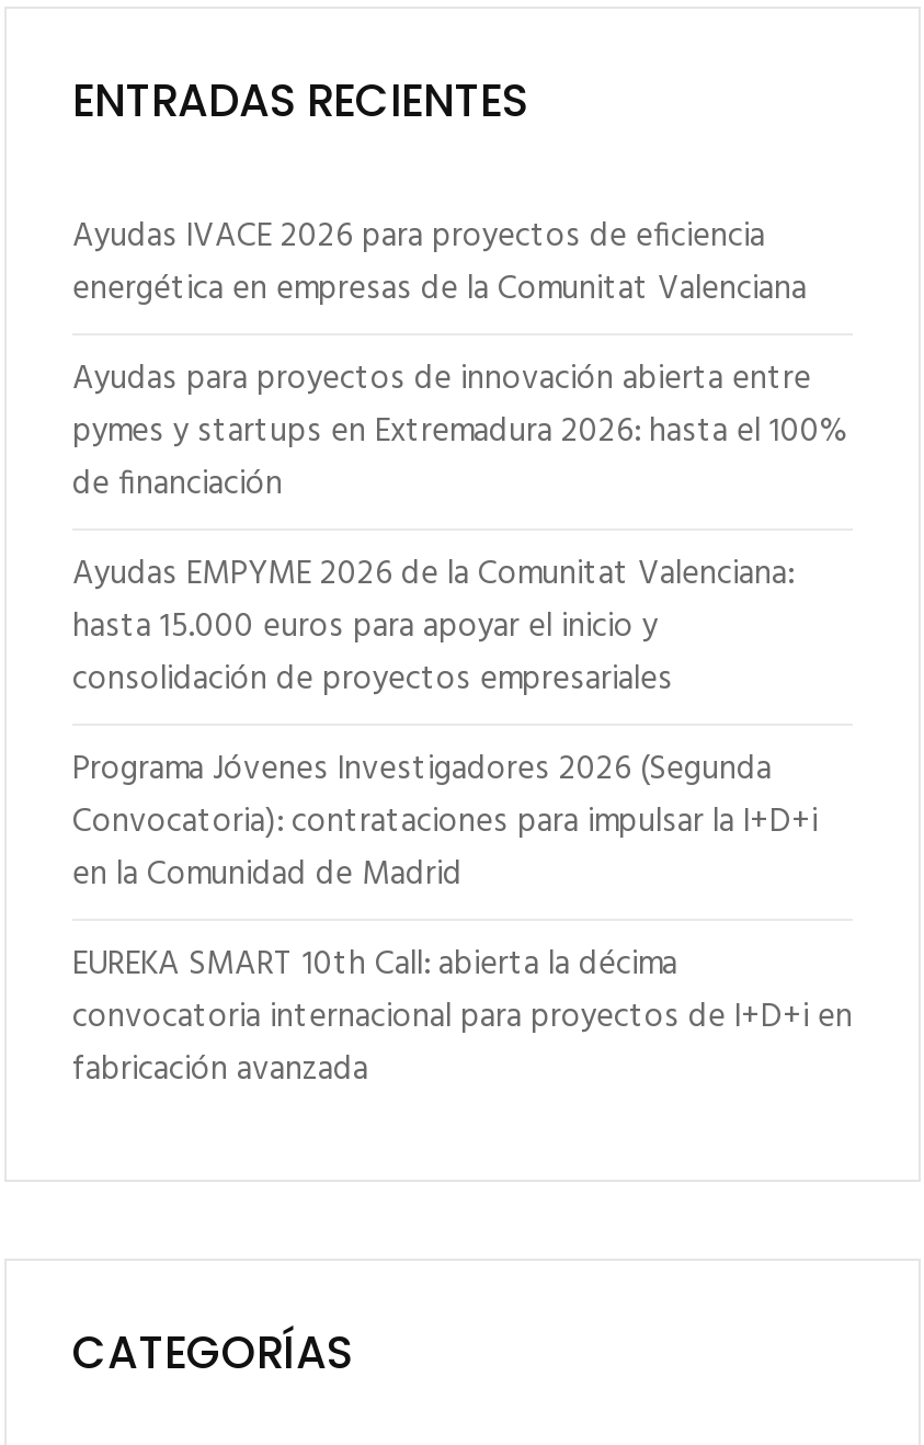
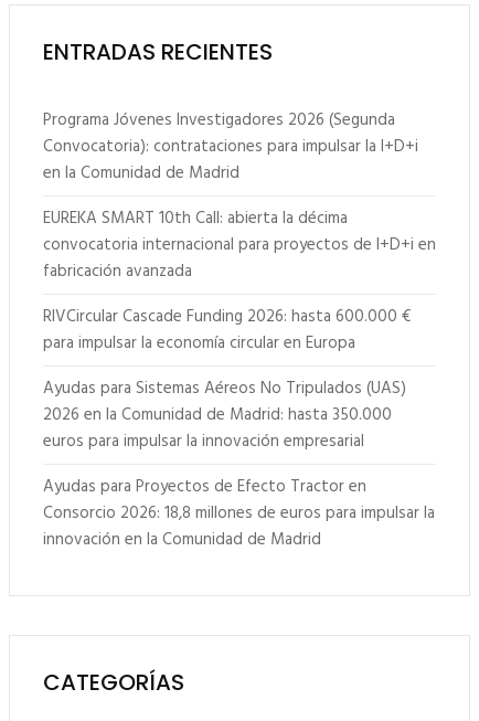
[72,210,848,706] Ayudas IVACE 2026 para proyectos de eficiencia | energética en empresas de la Comunitat Valenciana | Ayudas para proyectos de innovación abierta entre | pymes y startups en Extremadura 2026: hasta el 100% | de financiación | Ayudas EMPYME 2026 de la Comunitat Valenciana: | hasta 15.000 euros para apoyar el inicio y | consolidación de proyectos empresariales -> none
moved [72,743,853,1096] -> [43,107,436,285]: Programa Jóvenes Investigadores 2026 (Segunda | Convocatoria): contrataciones para impulsar la I+D+i | en la Comunidad de Madrid | EUREKA SMART 10th Call: abierta la décima | convocatoria internacional para proyectos de I+D+i en | fabricación avanzada
none -> [43,304,435,553] RIVCircular Cascade Funding 2026: hasta 600.000 € | para impulsar la economía circular en Europa | Ayudas para Sistemas Aéreos No Tripulados (UAS) | 2026 en la Comunidad de Madrid: hasta 350.000 | euros para impulsar la innovación empresarial | Ayudas para Proyectos de Efecto Tractor en | Consorcio 2026: 18,8 millones de euros para impulsar la | innovación en la Comunidad de Madrid

